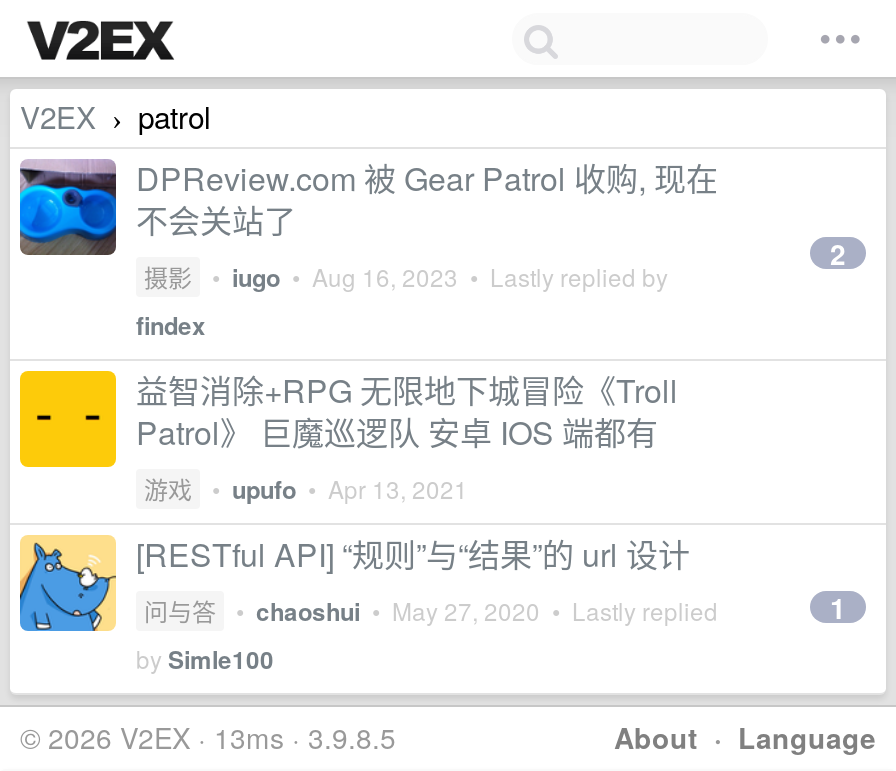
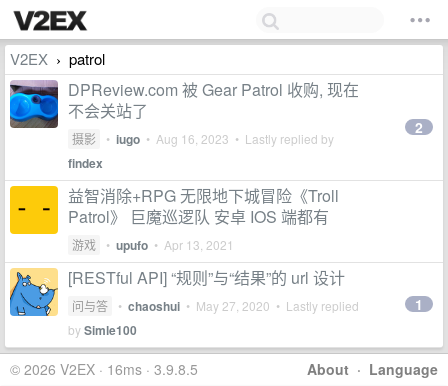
[20,717,396,757] © 2026 V2EX · 13ms · 3.9.8.5 -> [10,359,198,379] © 2026 V2EX · 16ms · 3.9.8.5

